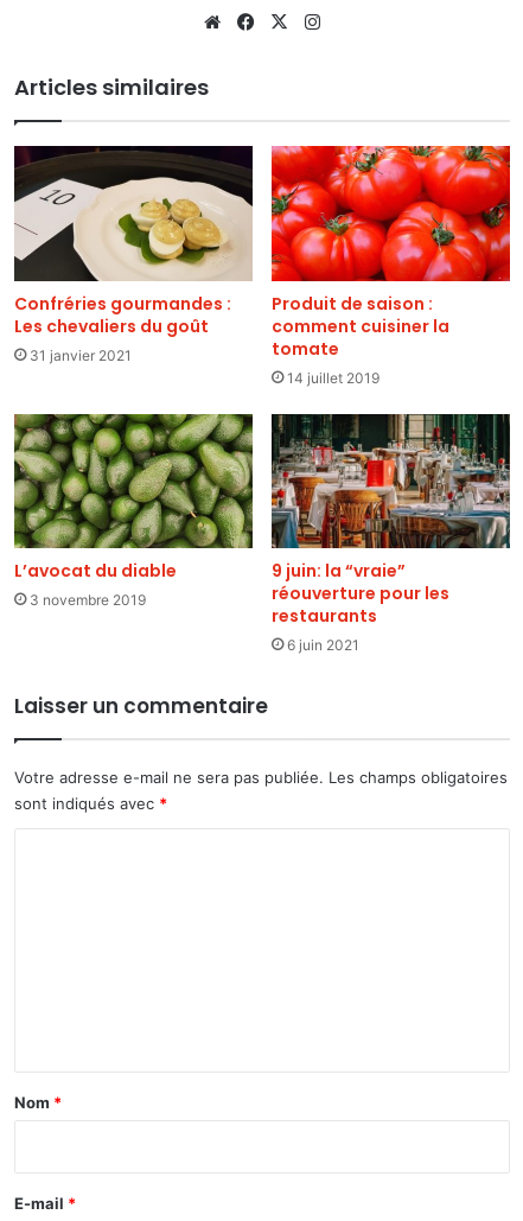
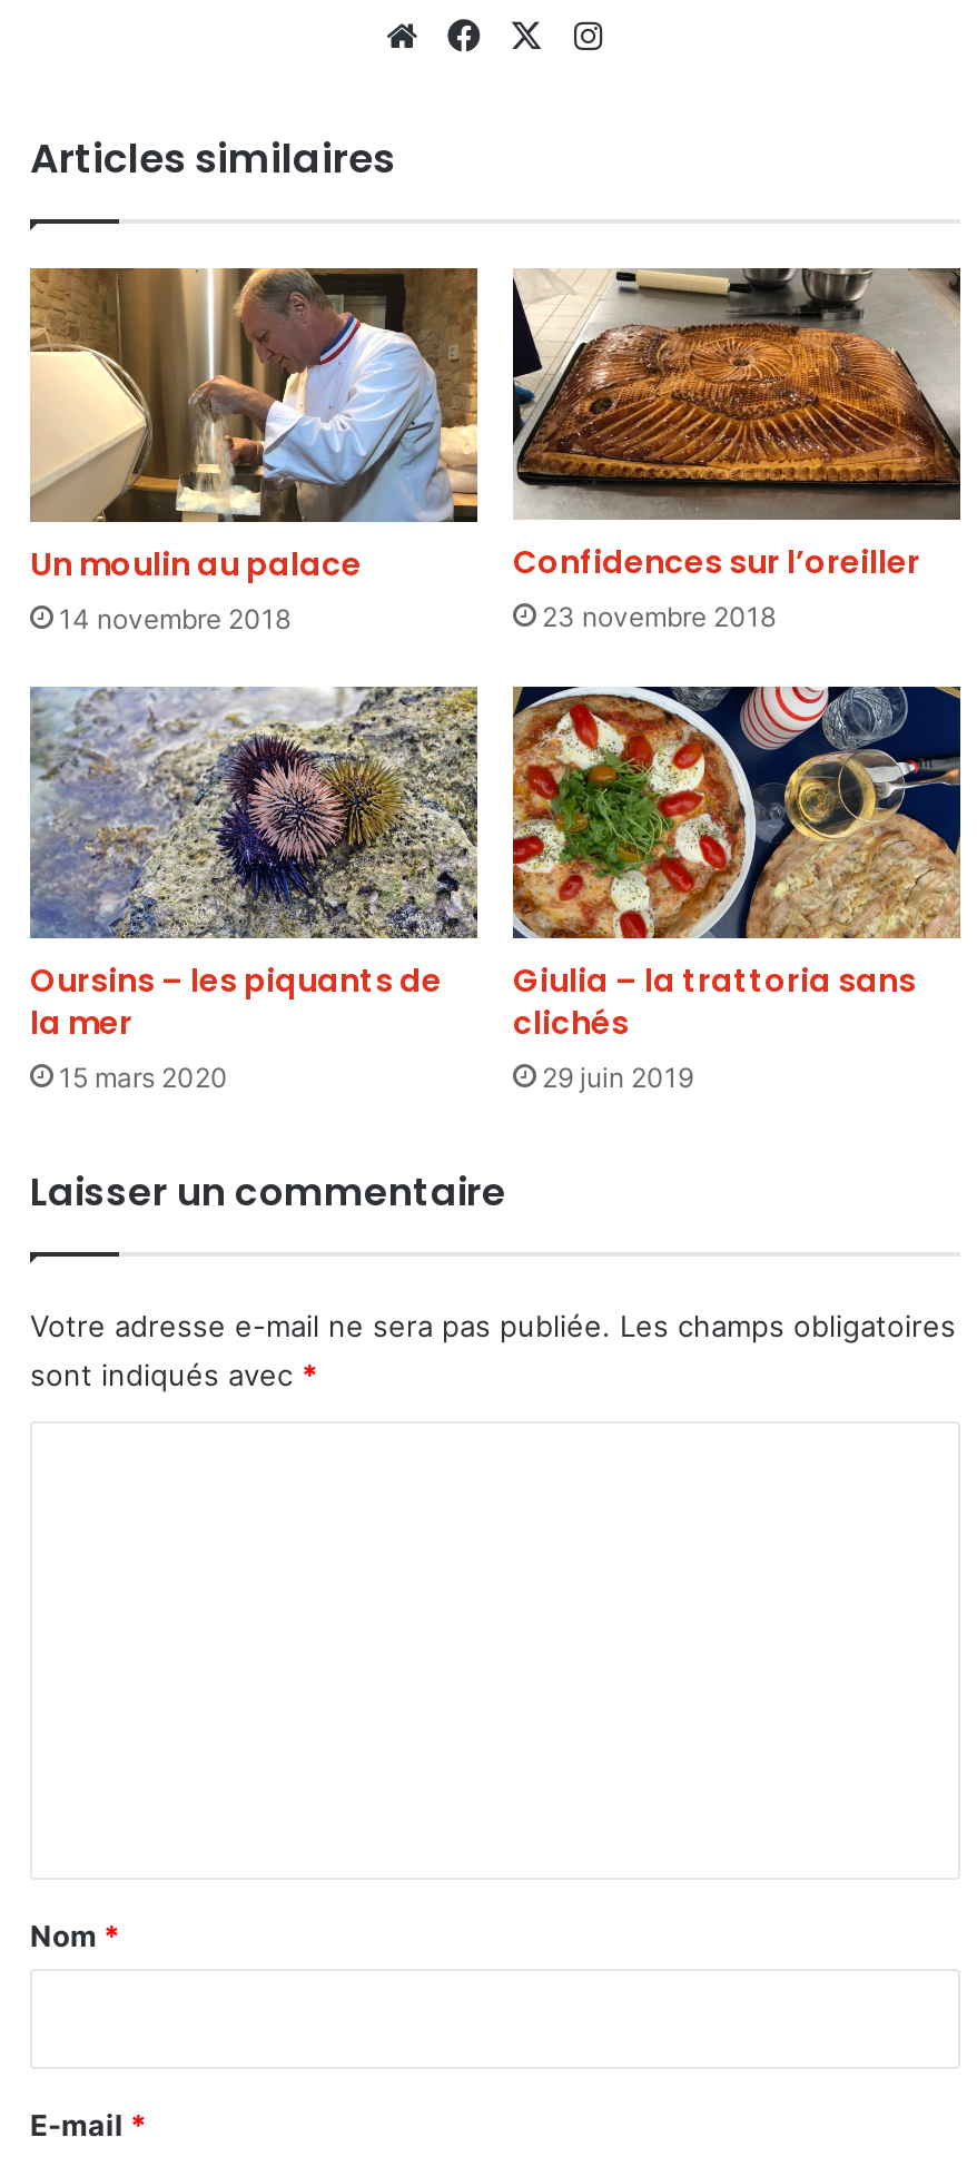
[13,145,254,364] [image] | Confréries gourmandes : | Les chevaliers du goût | 31 janvier 2021 -> [30,266,480,634] [image] | Un moulin au palace | 14 novembre 2018
[270,145,511,386] [image] | Produit de saison : | comment cuisiner la | tomate | 14 juillet 2019 -> [511,266,963,634] [image] | Confidences sur l’oreiller | 23 novembre 2018
[14,413,253,504] [image] -> [28,684,480,940] [image]
[270,413,511,654] [image] | 9 juin: la “vraie” | réouverture pour les | restaurants | 6 juin 2021 -> [511,684,963,1093] [image] | Giulia – la trattoria sans | clichés | 29 juin 2019
[14,559,177,609] L’avocat du diable | 3 novembre 2019 -> [30,957,442,1093] Oursins – les piquants de | la mer | 15 mars 2020

